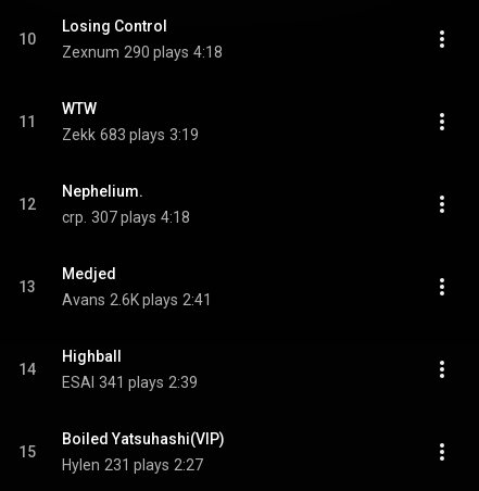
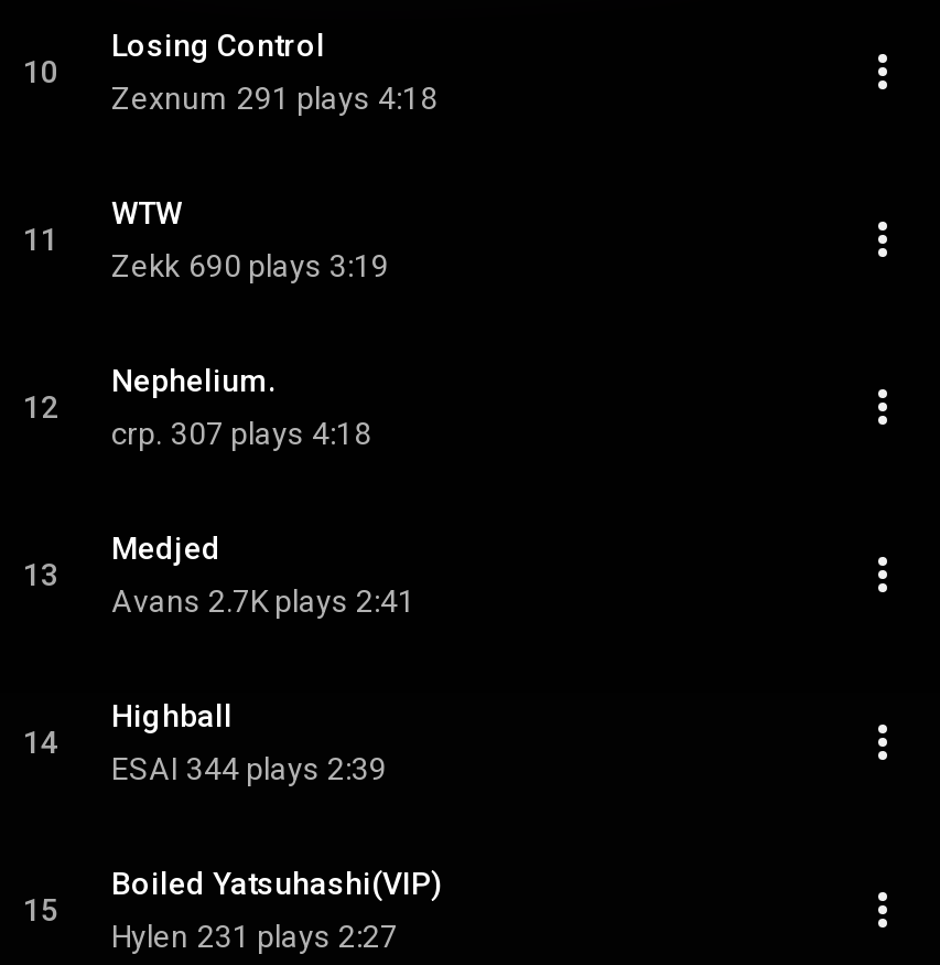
[62,43,223,61] Zexnum 290 plays 4:18 -> [111,81,437,116] Zexnum 291 plays 4:18
[62,126,199,143] Zekk 683 plays 3:19 -> [111,248,389,283] Zekk 690 plays 3:19
[62,291,212,309] Avans 2.6K plays 2:41 -> [111,583,415,619] Avans 2.7K plays 2:41
[62,374,198,391] ESAI 341 plays 2:39 -> [111,751,387,786] ESAI 344 plays 2:39

